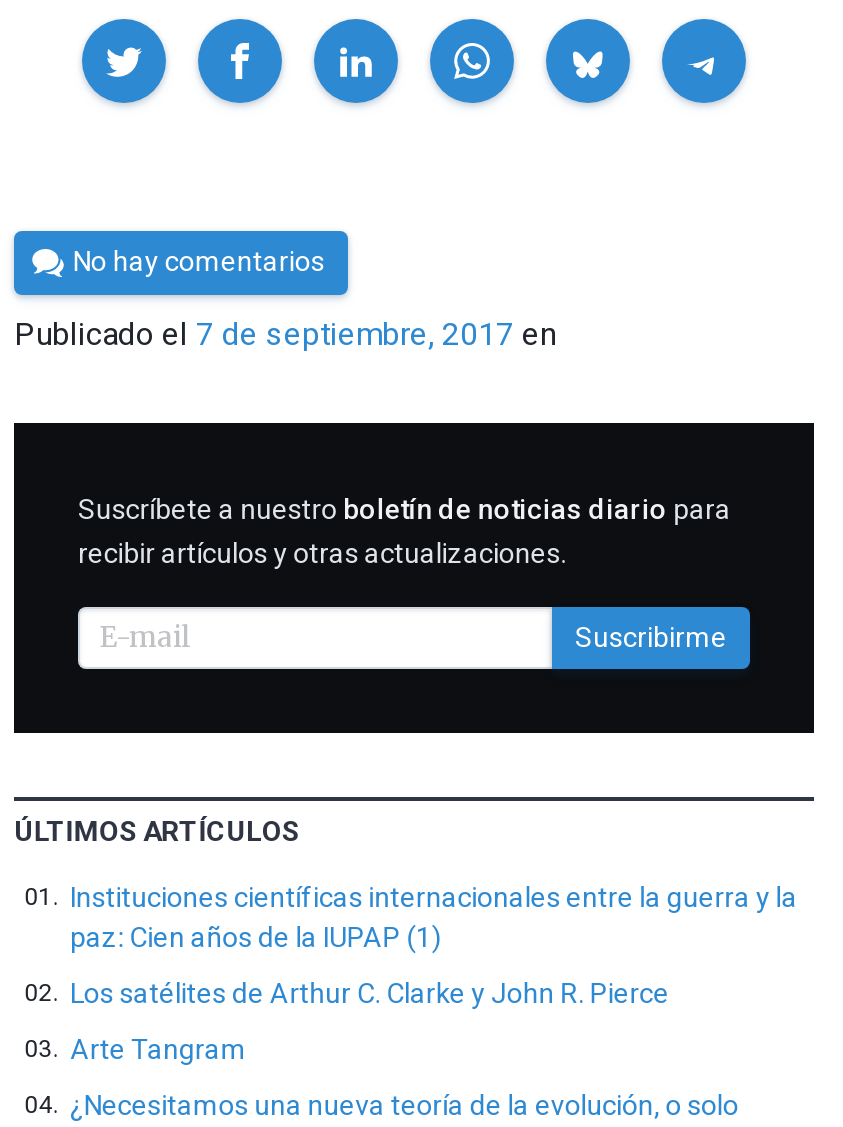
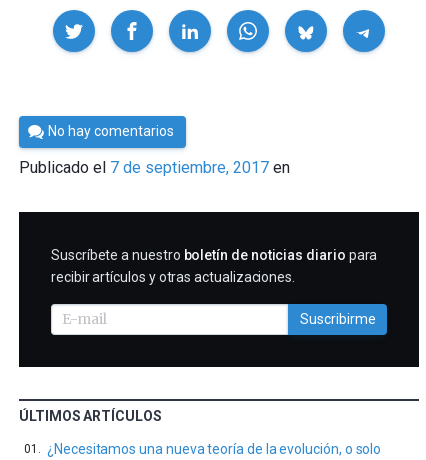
[70,881,797,1065] Instituciones científicas internacionales entre la guerra y la | paz: Cien años de la IUPAP (1) | Los satélites de Arthur C. Clarke y John R. Pierce | Arte Tangram -> none

